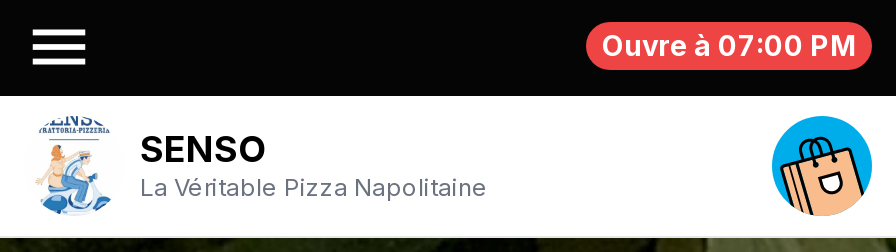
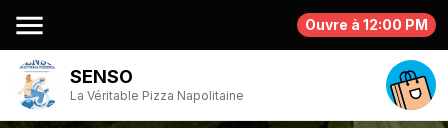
[602,28,856,62] Ouvre à 07:00 PM -> [305,16,428,33] Ouvre à 12:00 PM

